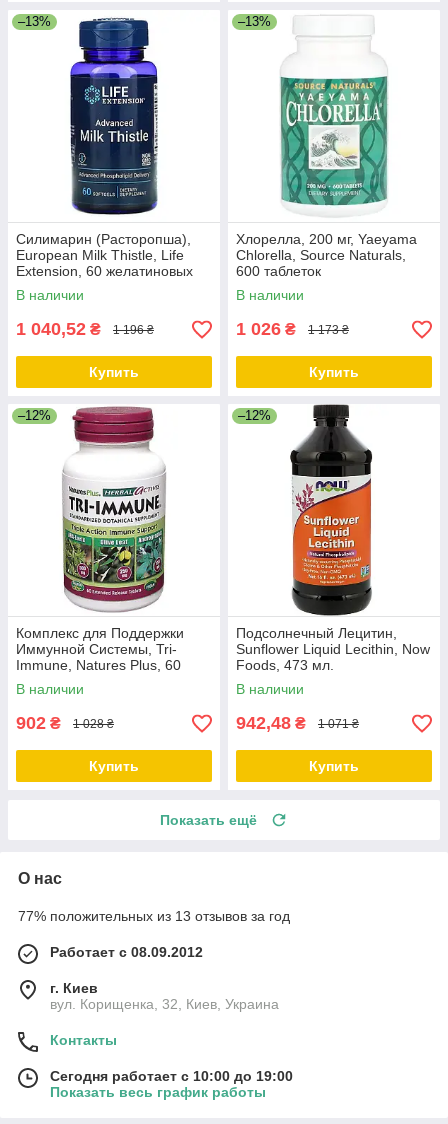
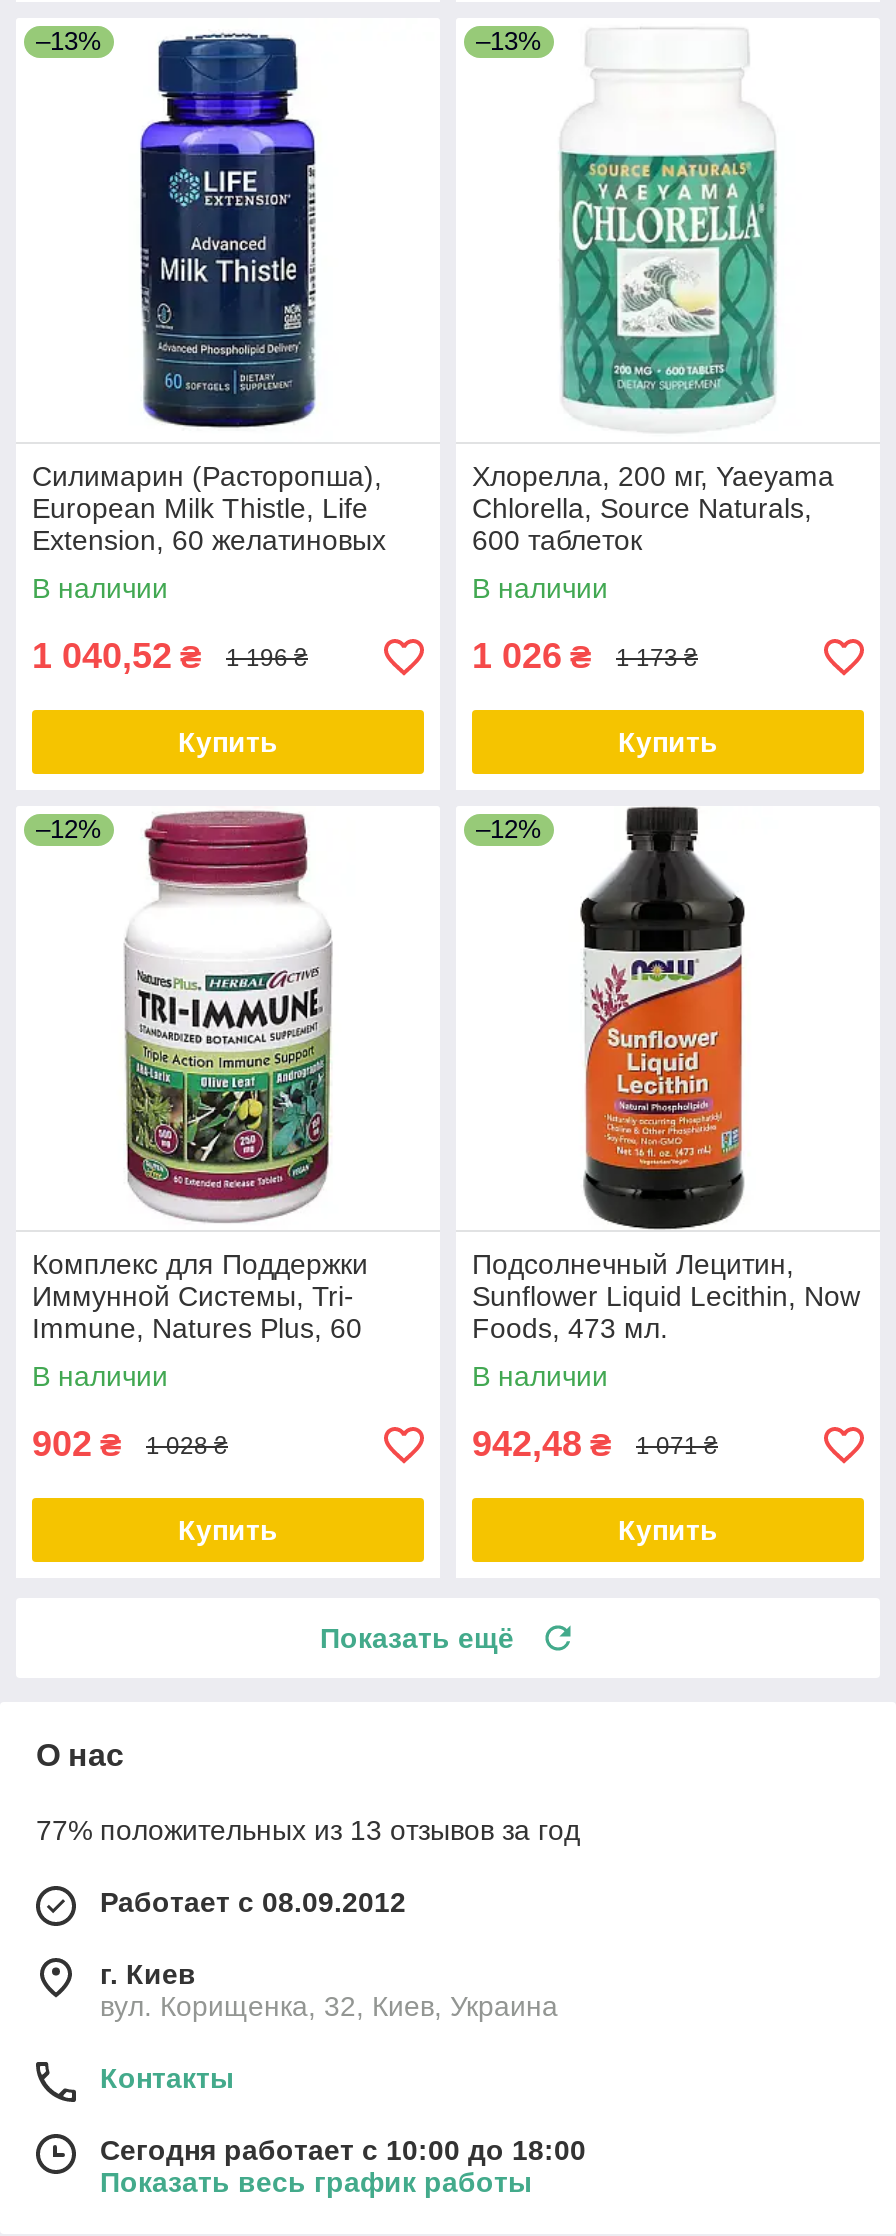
[50,1068,293,1084] Сегодня работает с 10:00 до 19:00 -> [100,2135,586,2167] Сегодня работает с 10:00 до 18:00

